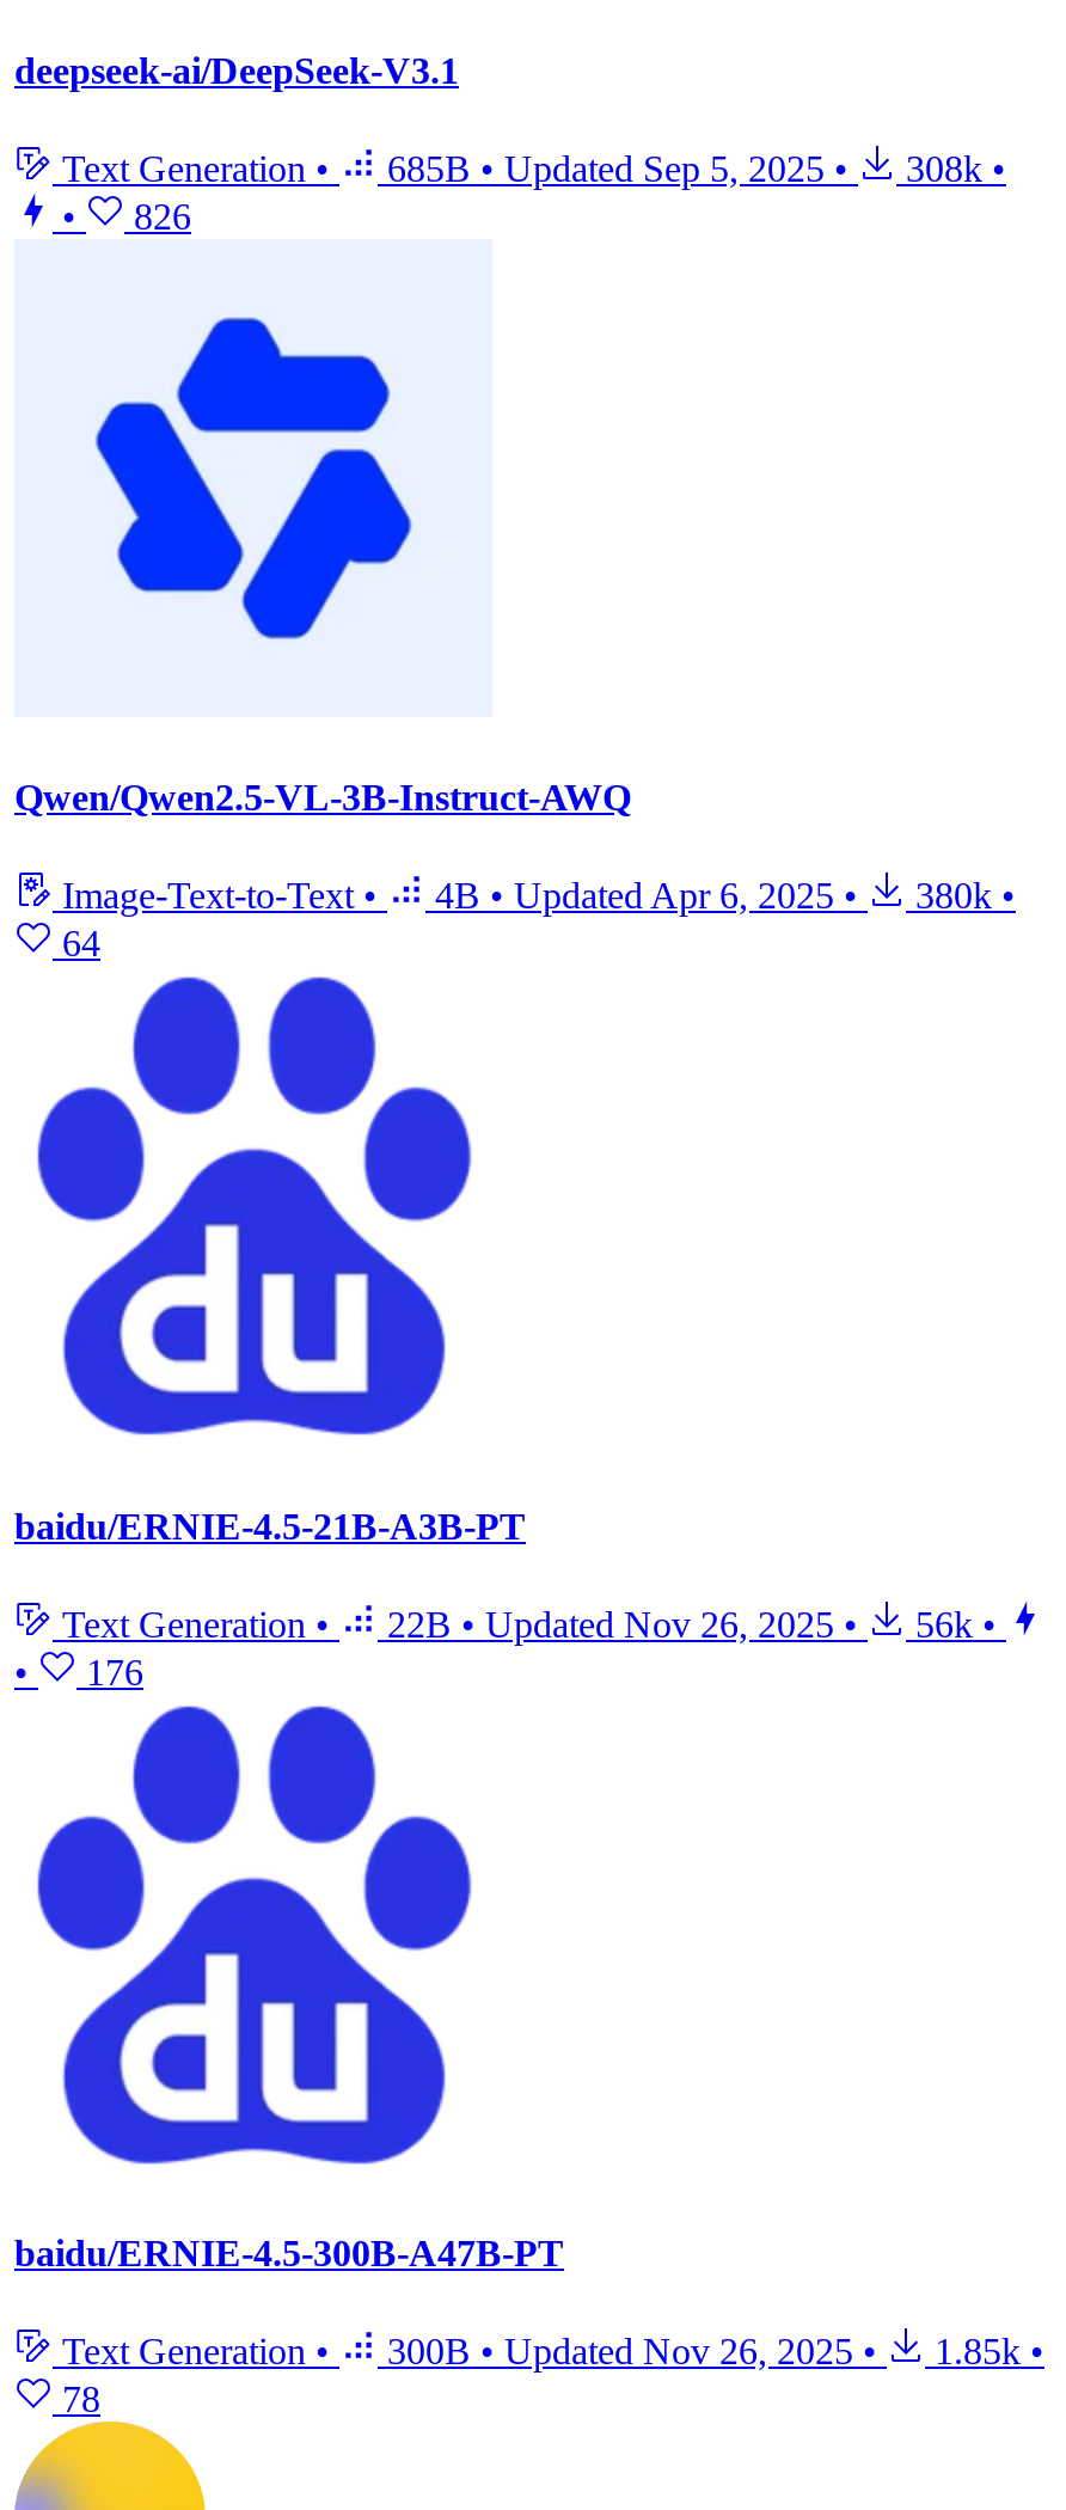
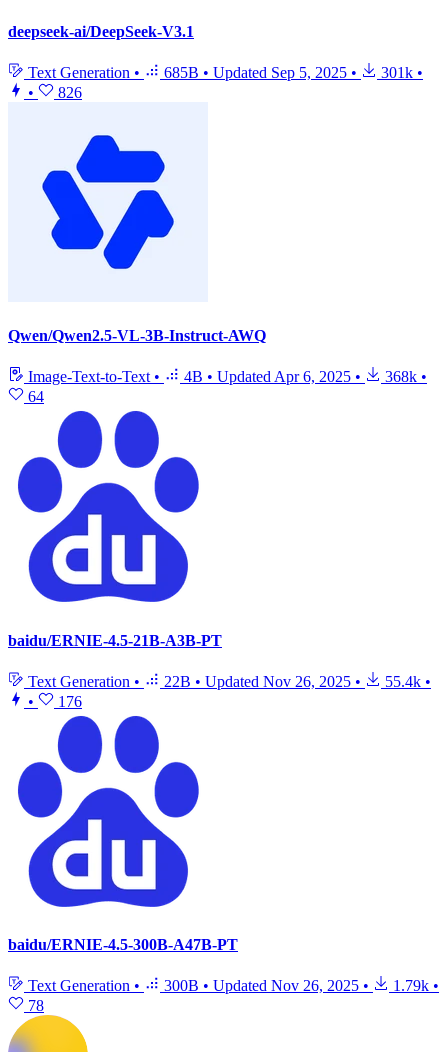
[53,148,1006,188] Text Generation • 685B • Updated Sep 5, 2025 • 308k • -> [24,64,423,81] Text Generation • 685B • Updated Sep 5, 2025 • 301k •
[53,876,1016,916] Image-Text-to-Text • 4B • Updated Apr 6, 2025 • 380k • -> [24,368,427,385] Image-Text-to-Text • 4B • Updated Apr 6, 2025 • 368k •
[53,1604,997,1644] Text Generation • 22B • Updated Nov 26, 2025 • 56k • -> [24,673,431,690] Text Generation • 22B • Updated Nov 26, 2025 • 55.4k •
[53,2332,1044,2372] Text Generation • 300B • Updated Nov 26, 2025 • 1.85k • -> [24,977,439,994] Text Generation • 300B • Updated Nov 26, 2025 • 1.79k •

